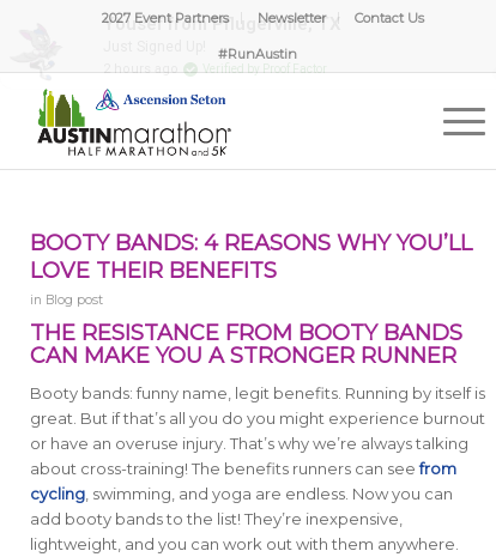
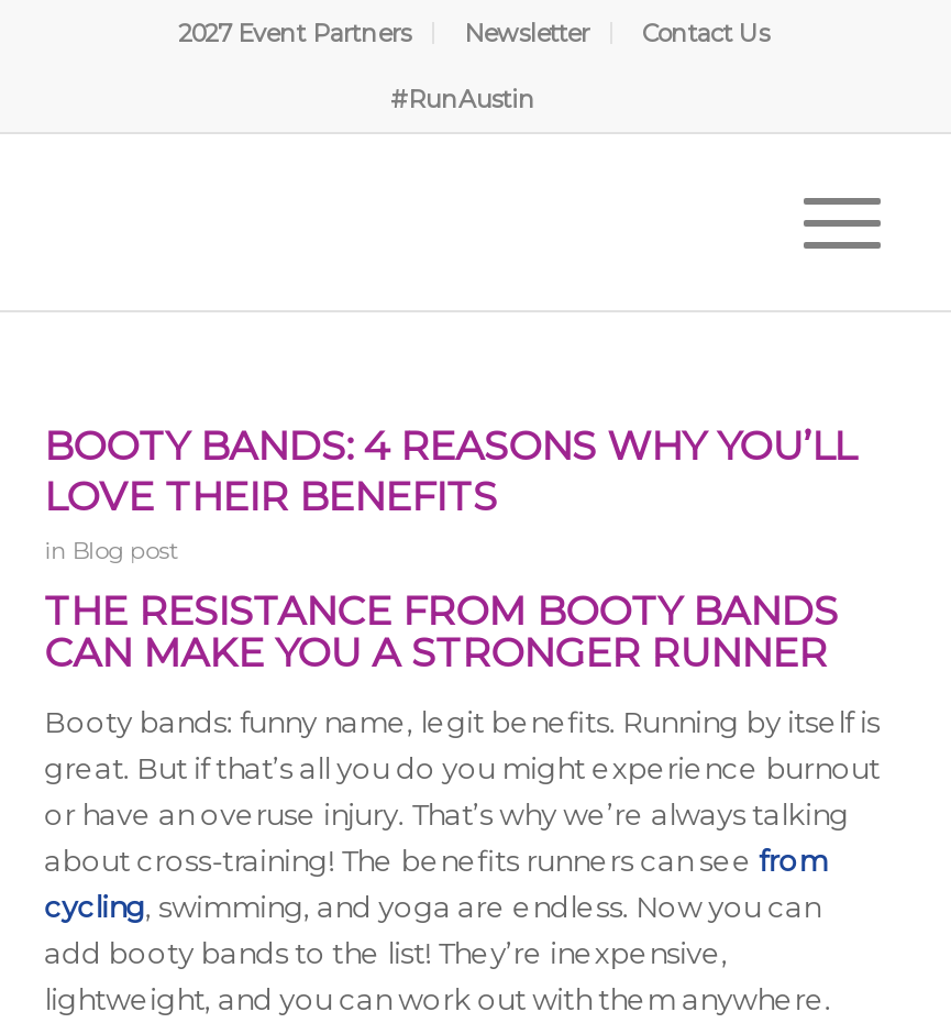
[36,87,232,157] [image] -> none

